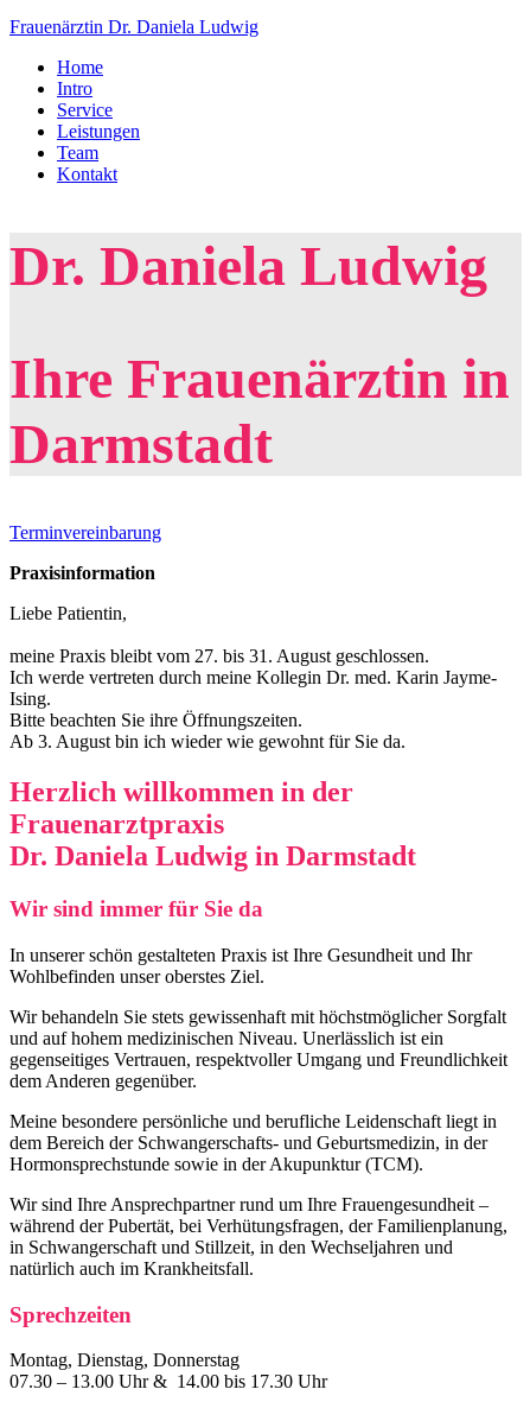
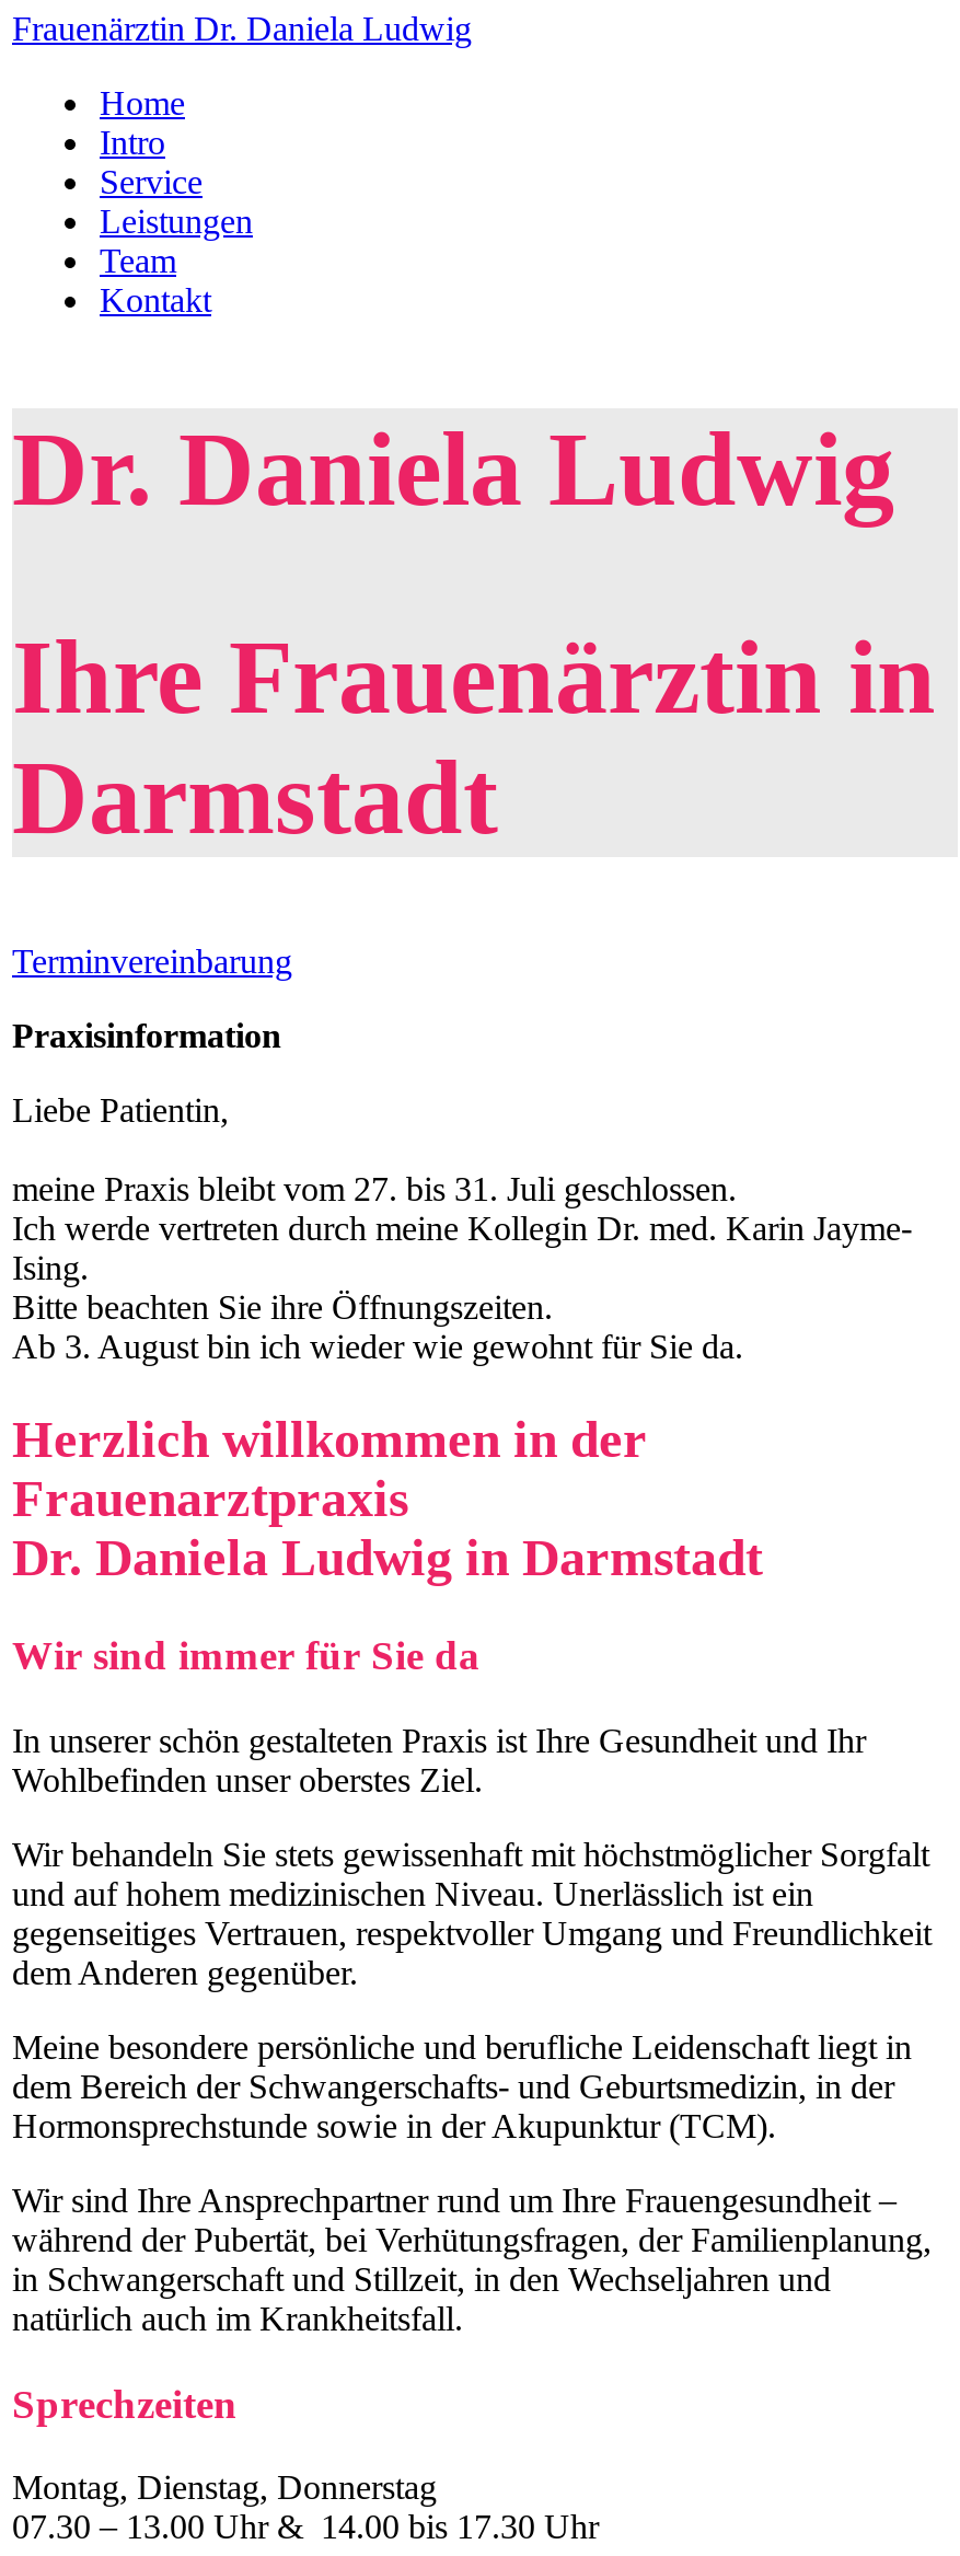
[9,646,429,667] meine Praxis bleibt vom 27. bis 31. August geschlossen. -> [12,1171,737,1208] meine Praxis bleibt vom 27. bis 31. Juli geschlossen.

